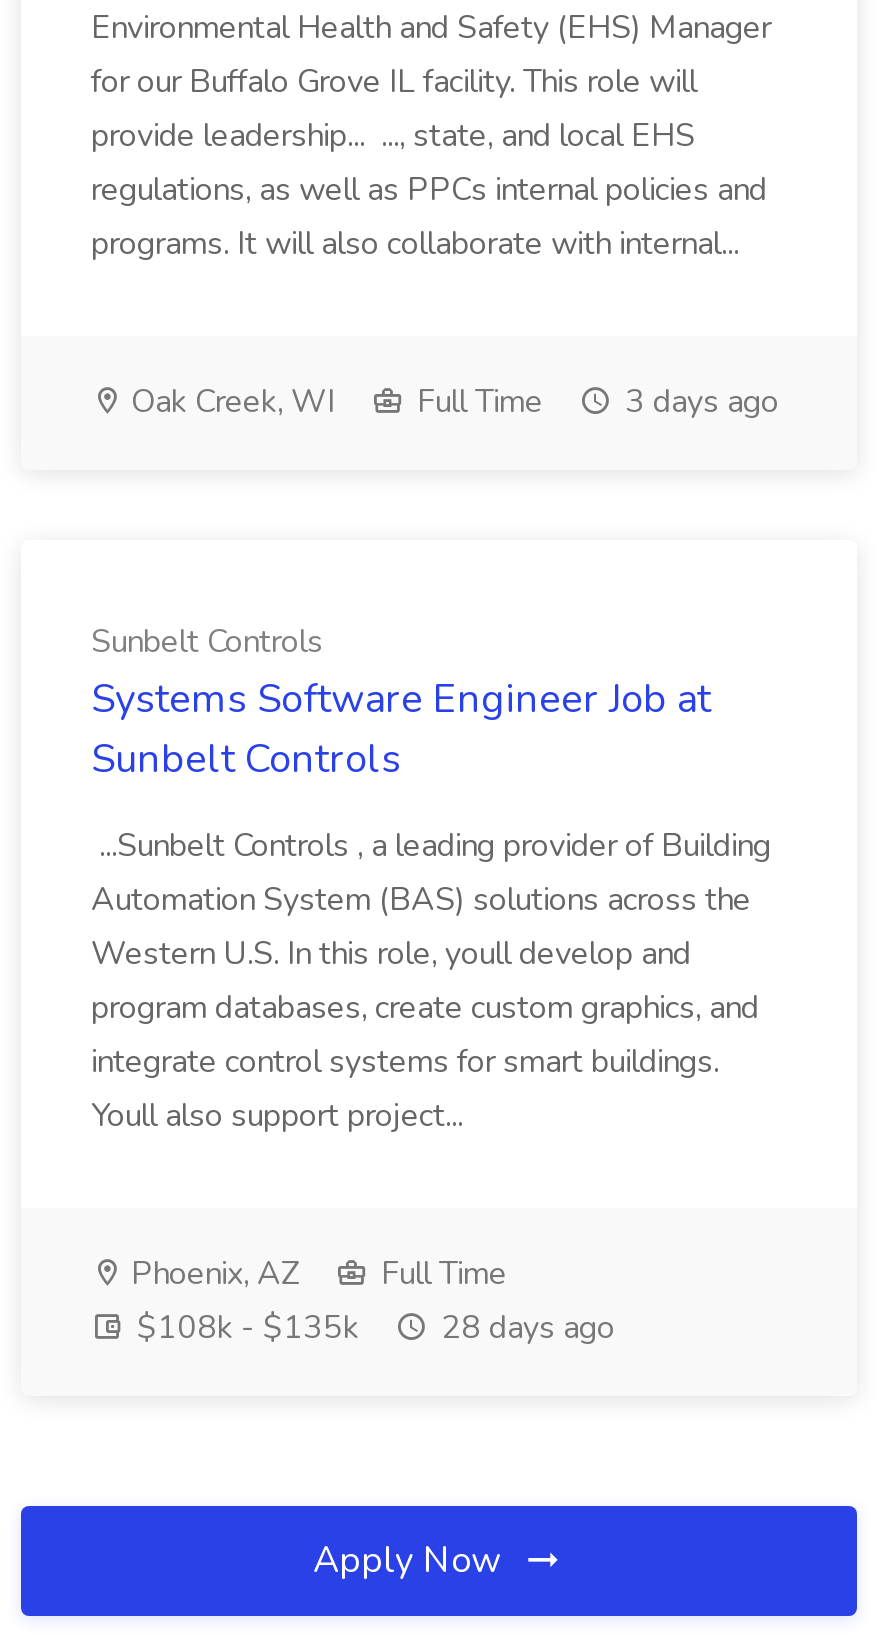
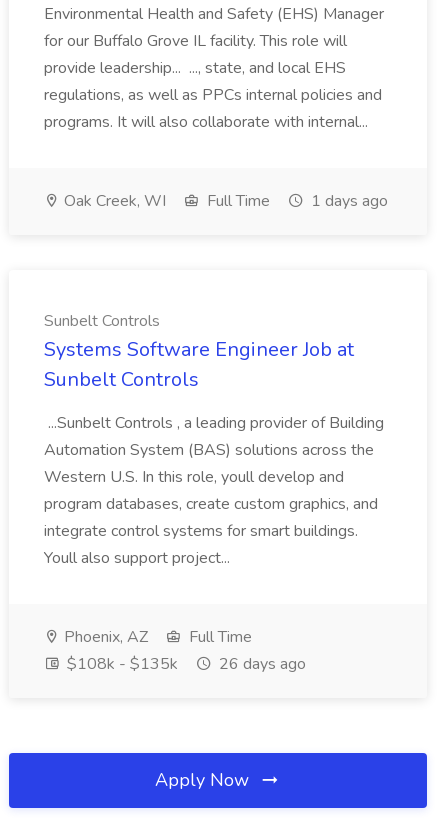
[123,380,779,424] Oak Creek, WI Full Time 3 days ago -> [60,190,388,212] Oak Creek, WI Full Time 1 days ago
[129,1306,615,1350] $108k - $135k 28 days ago -> [63,653,306,675] $108k - $135k 26 days ago

